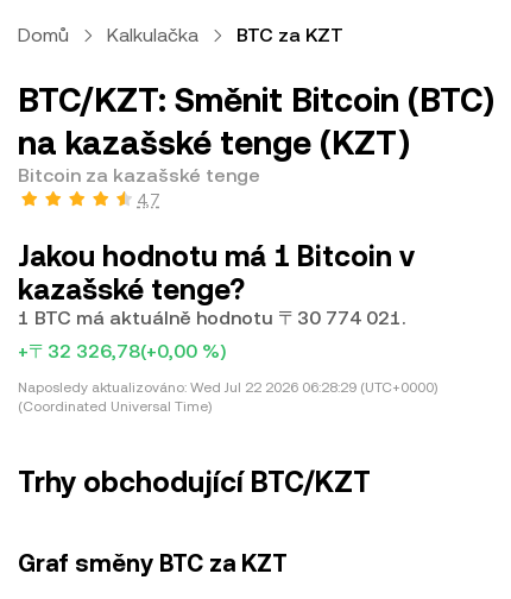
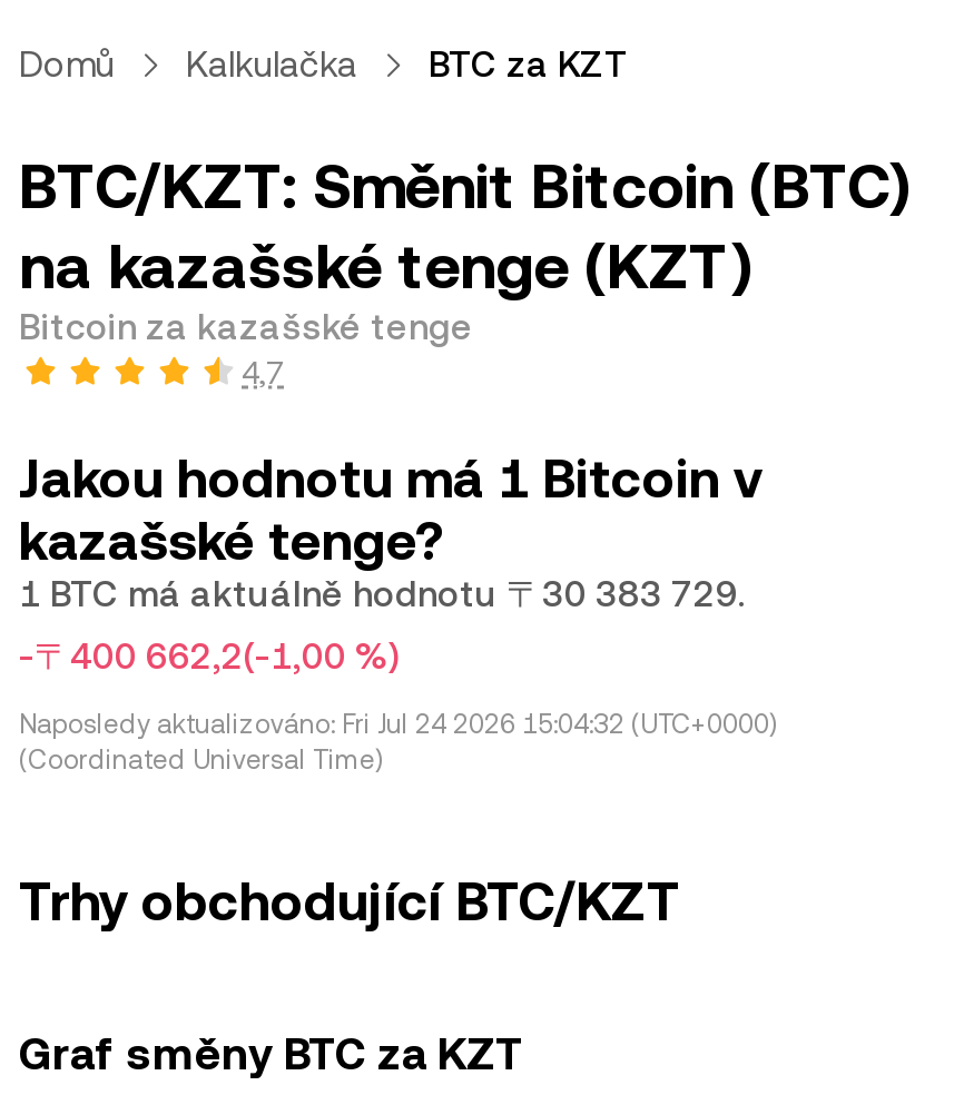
[18,307,405,329] 1 BTC má aktuálně hodnotu 〒30 774 021. -> [19,573,745,615] 1 BTC má aktuálně hodnotu 〒30 383 729.
[18,340,226,362] +〒32 326,78(+0,00 %) -> [19,635,400,678] -〒400 662,2(-1,00 %)
[18,379,437,396] Naposledy aktualizováno: Wed Jul 22 2026 06:28:29 (UTC+0000) -> [19,709,776,740] Naposledy aktualizováno: Fri Jul 24 2026 15:04:32 (UTC+0000)

